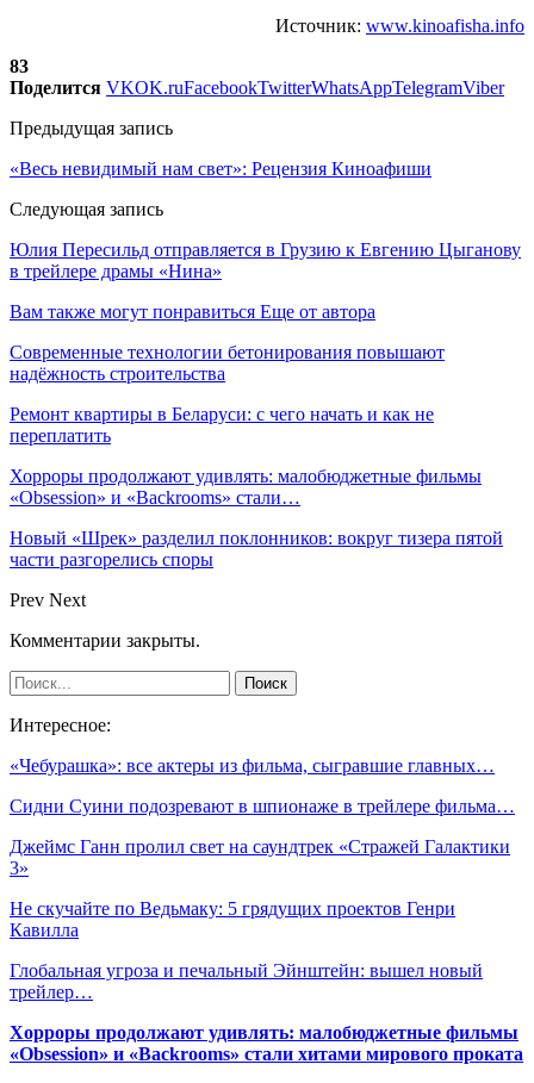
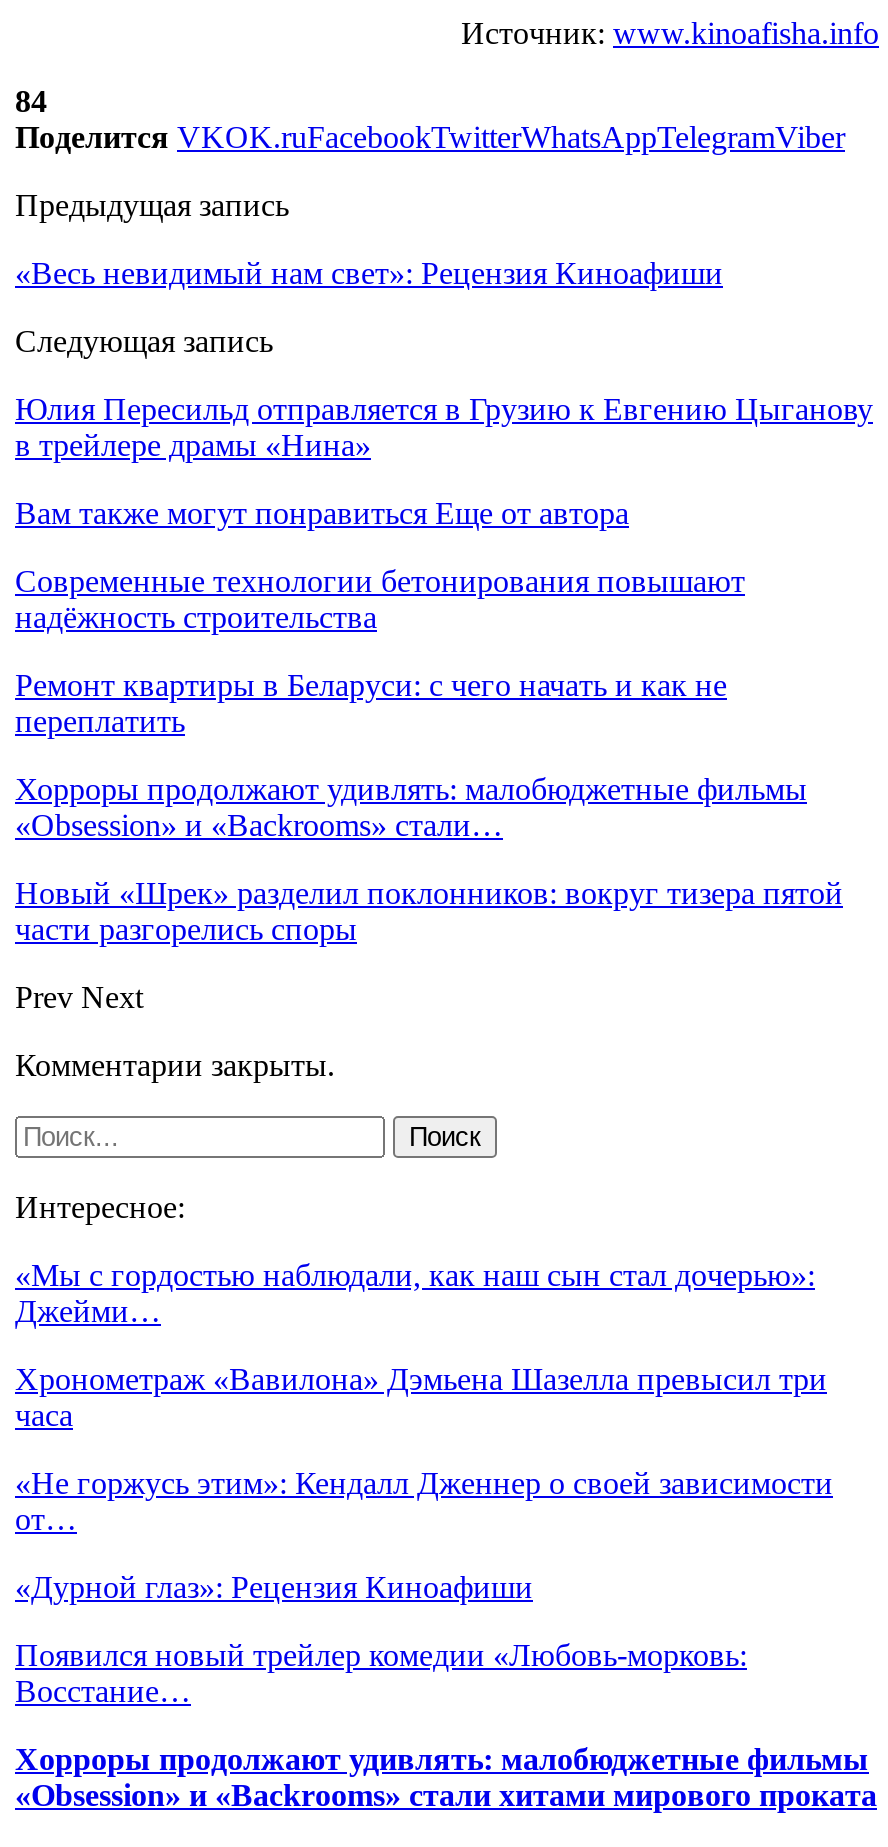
[10,56,29,76] 83 -> [15,84,47,118] 84
[10,755,495,775] «Чебурашка»: все актеры из фильма, сыгравшие главных… -> [15,1258,815,1328] «Мы с гордостью наблюдали, как наш сын стал дочерью»: | Джейми…
[10,796,515,816] Сидни Суини подозревают в шпионаже в трейлере фильма… -> [15,1362,827,1432] Хронометраж «Вавилона» Дэмьена Шазелла превысил три | часа
[10,836,510,878] Джеймс Ганн пролил свет на саундтрек «Стражей Галактики | 3» -> [15,1466,833,1536] «Не горжусь этим»: Кендалл Дженнер о своей зависимости | от…
[10,898,455,940] Не скучайте по Ведьмаку: 5 грядущих проектов Генри | Кавилла -> [15,1570,533,1604] «Дурной глаз»: Рецензия Киноафиши
[10,960,483,1002] Глобальная угроза и печальный Эйнштейн: вышел новый | трейлер… -> [15,1638,747,1708] Появился новый трейлер комедии «Любовь-морковь: | Восстание…

